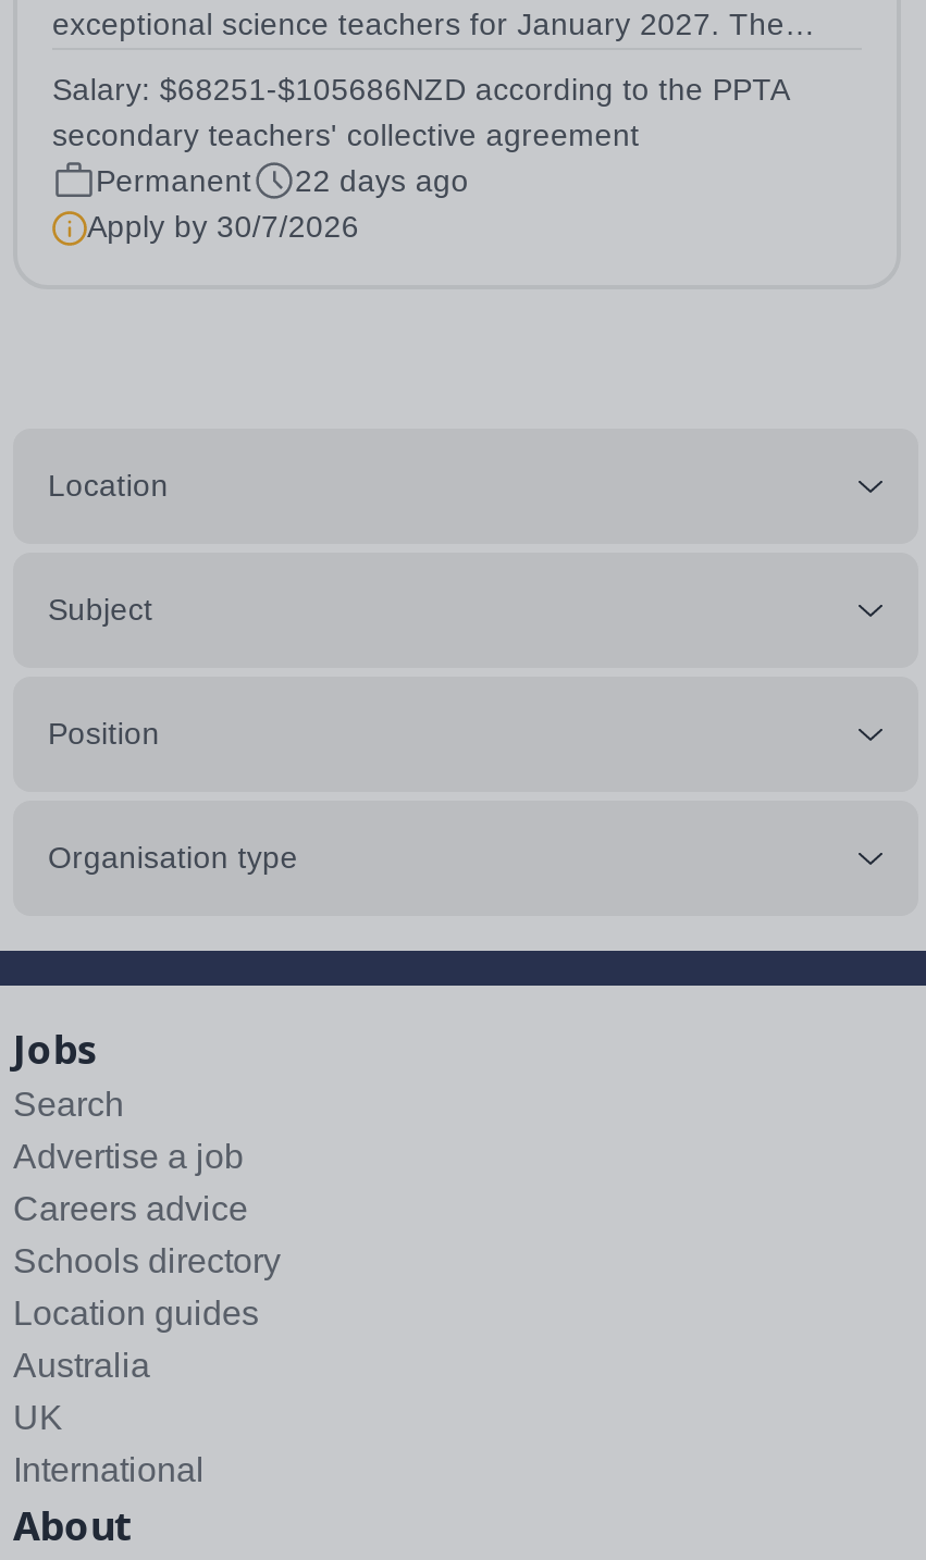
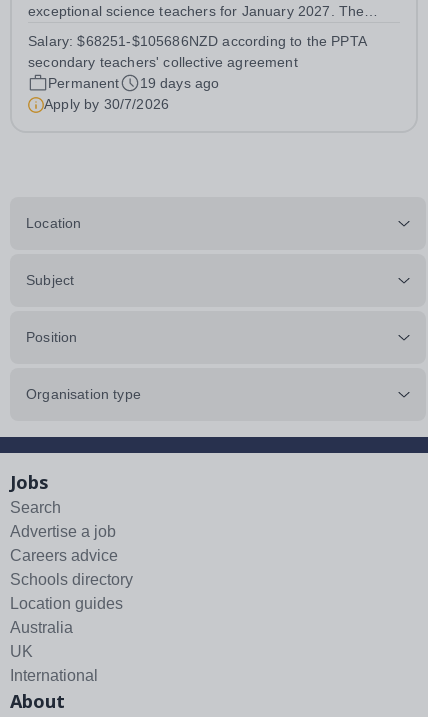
[96,163,469,198] Permanent 22 days ago -> [48,75,219,91] Permanent 19 days ago

